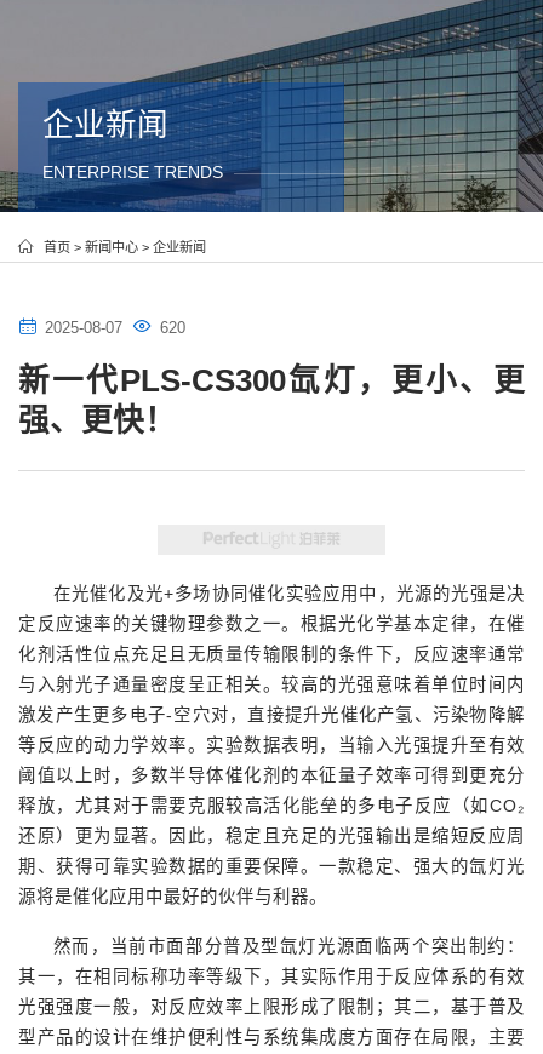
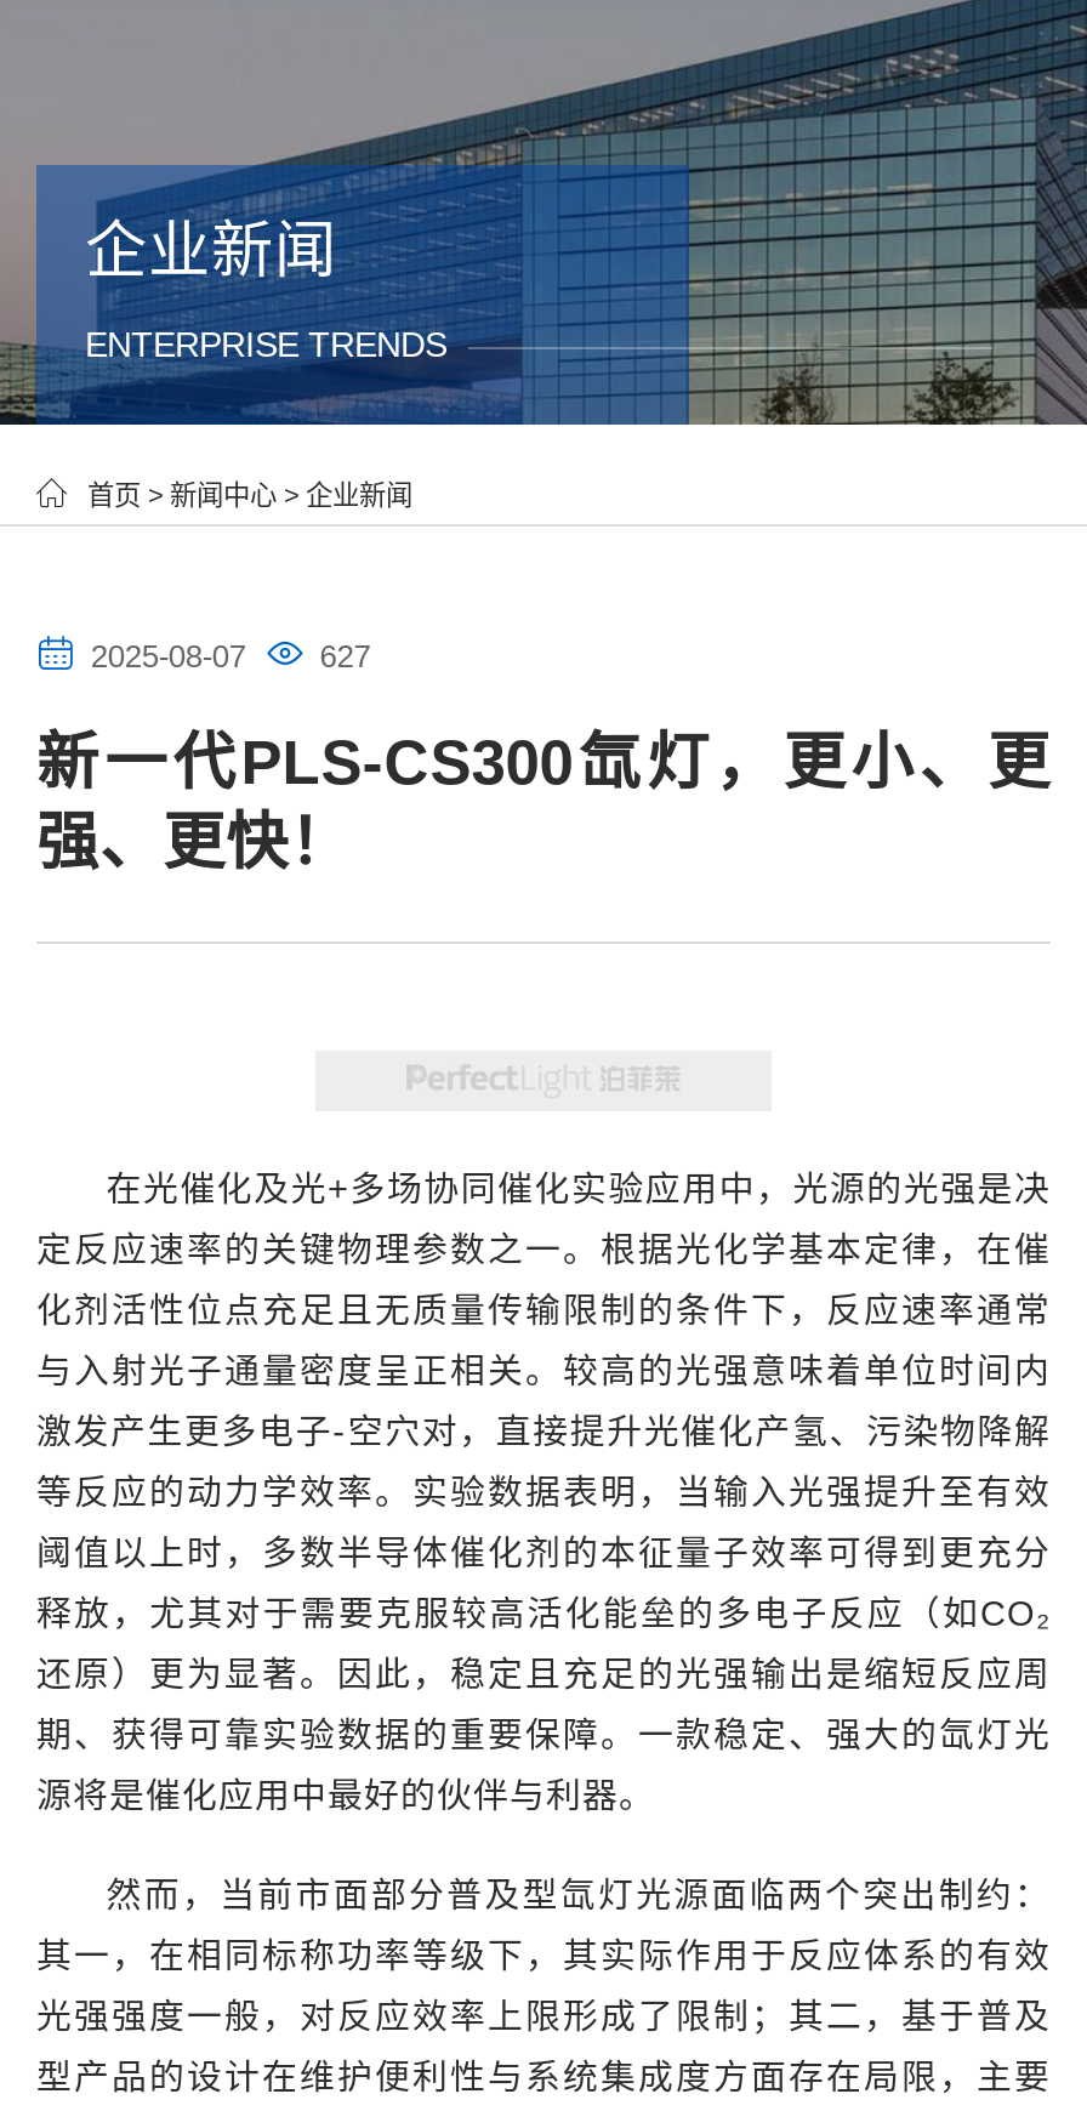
[160,319,185,337] 620 -> [320,638,371,675] 627

